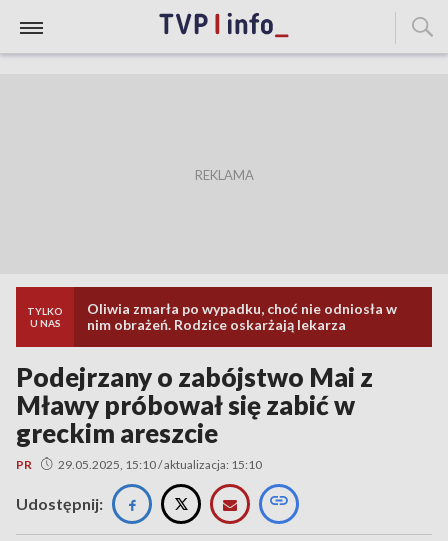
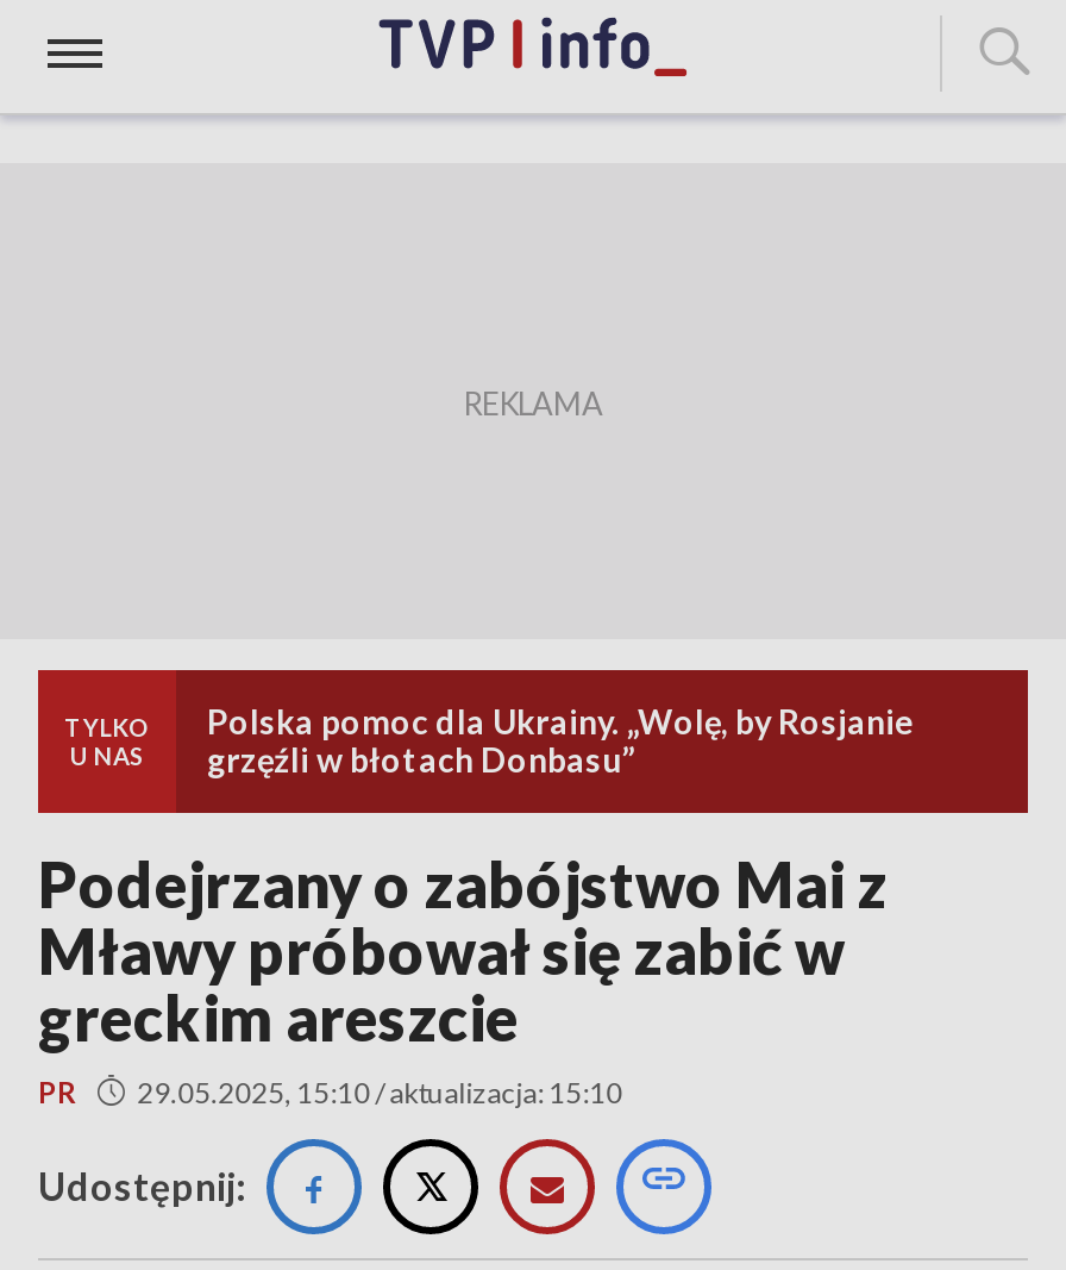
[87,300,397,333] Oliwia zmarła po wypadku, choć nie odniosła w | nim obrażeń. Rodzice oskarżają lekarza -> [207,701,914,780] Polska pomoc dla Ukrainy. „Wolę, by Rosjanie | grzęźli w błotach Donbasu”

